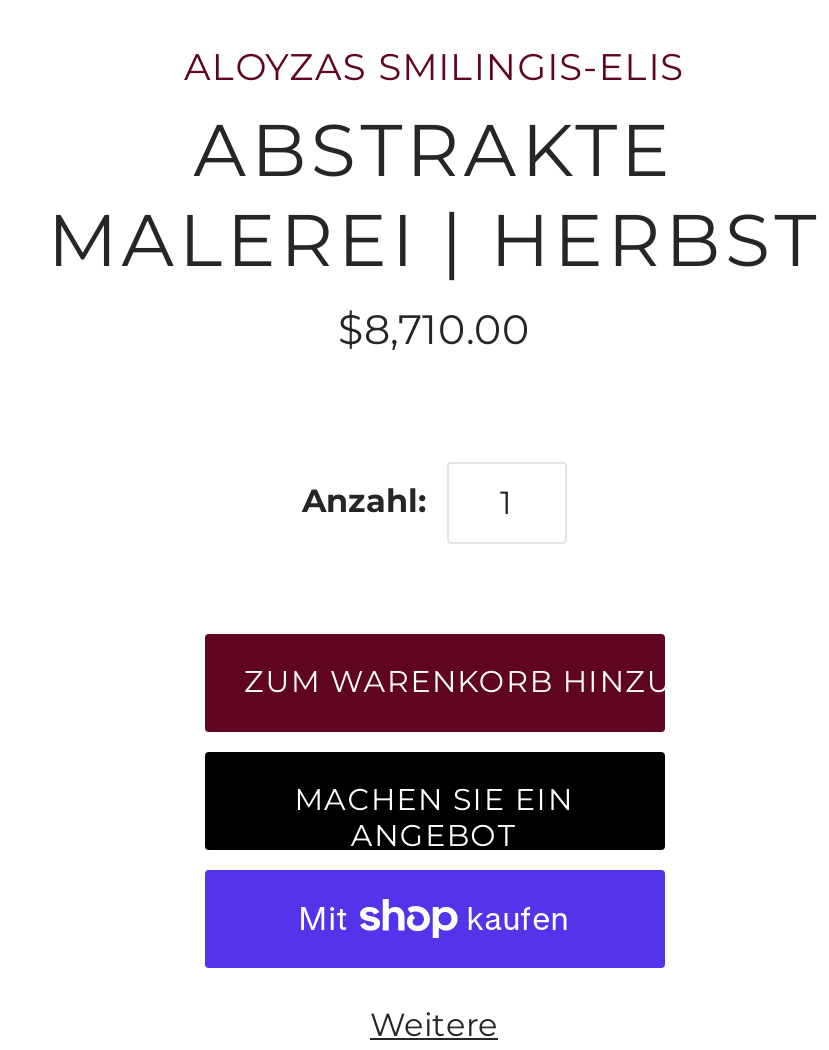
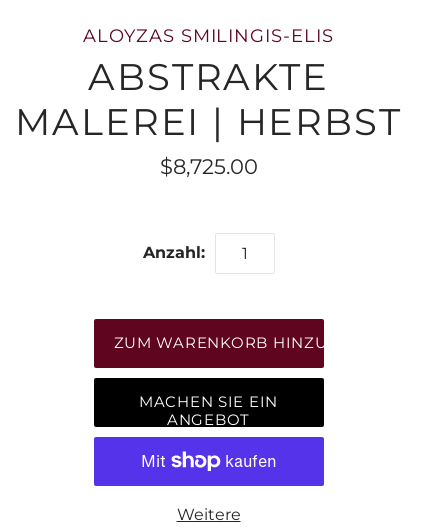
[338,303,530,353] $8,710.00 -> [159,154,257,179] $8,725.00

